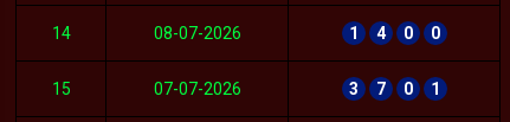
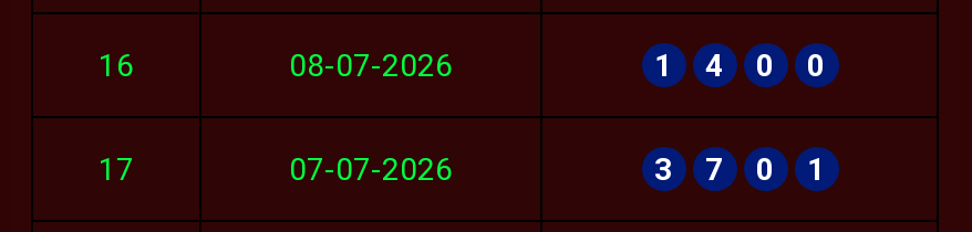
[51,24,70,43] 14 -> [99,48,134,83] 16
[51,79,70,98] 15 -> [99,151,134,187] 17

